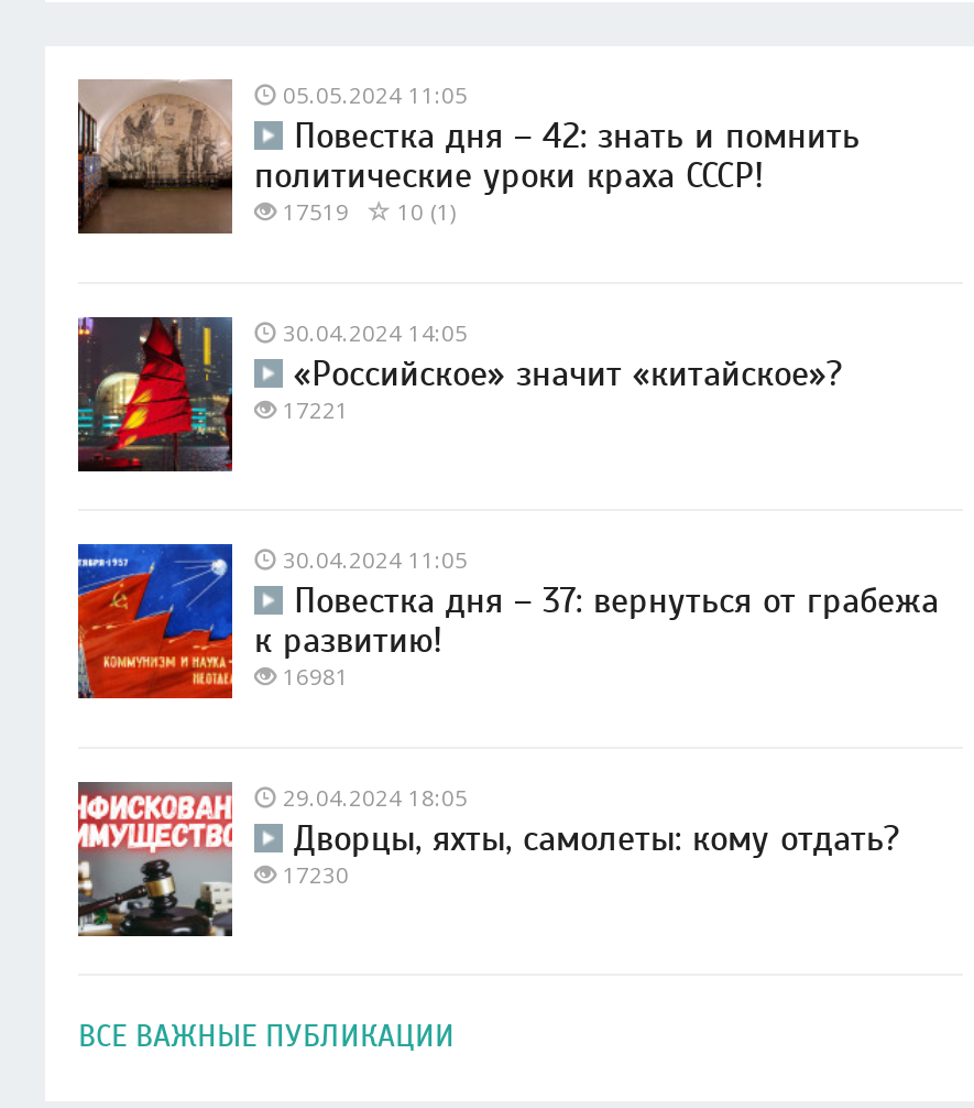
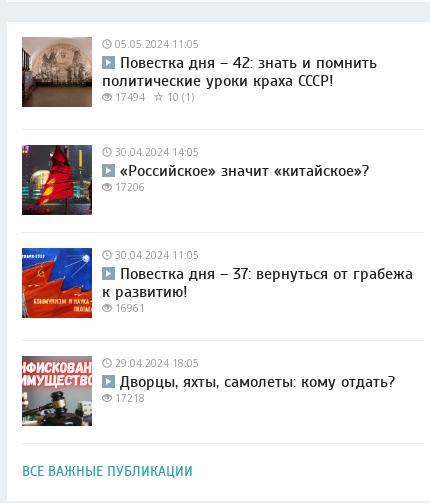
[283,196,457,226] 17519 10 (1) -> [115,90,194,104] 17494 10 (1)
[283,394,349,425] 17221 -> [115,180,145,194] 17206
[283,660,349,691] 16981 -> [115,301,145,315] 16961
[283,859,349,889] 17230 -> [115,391,145,405] 17218

